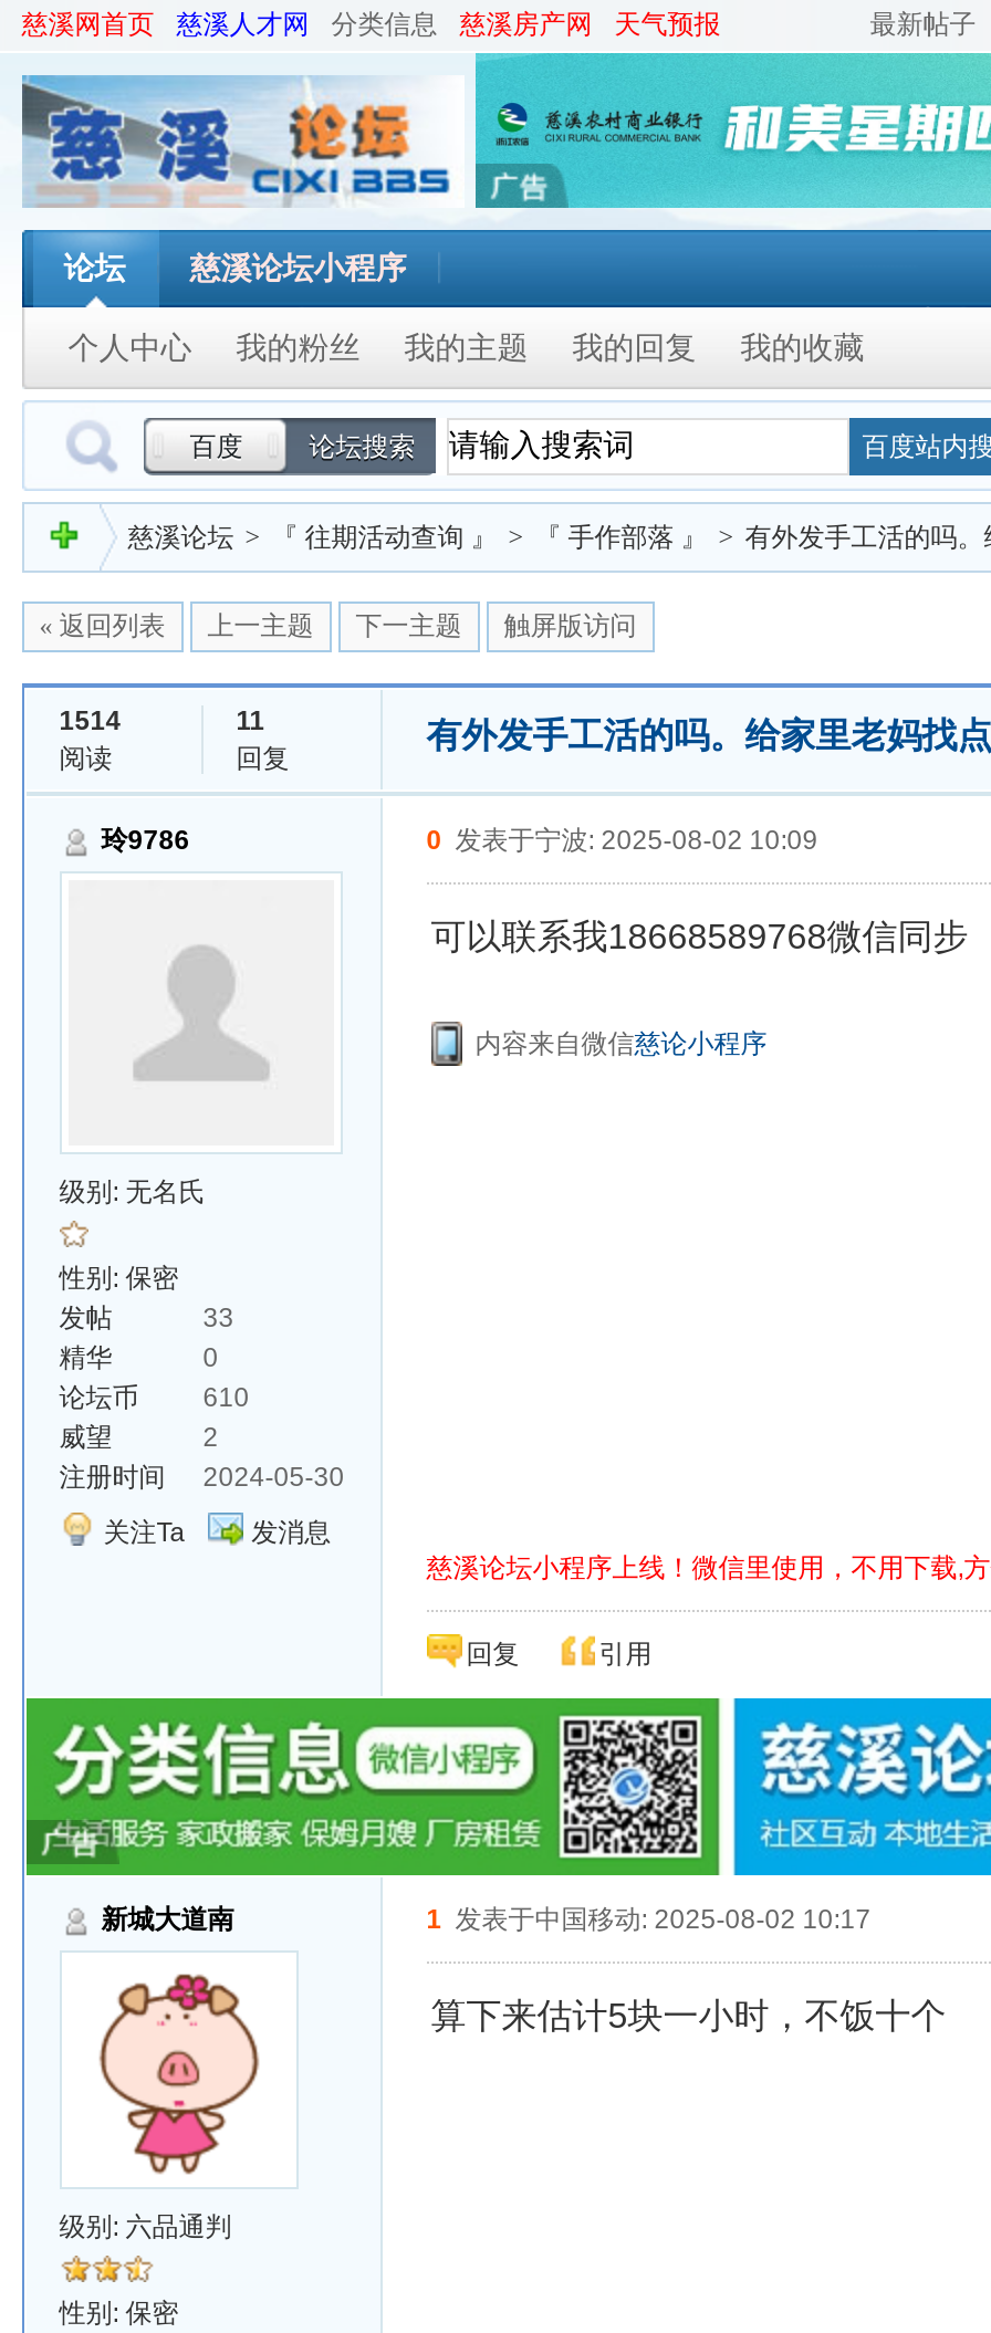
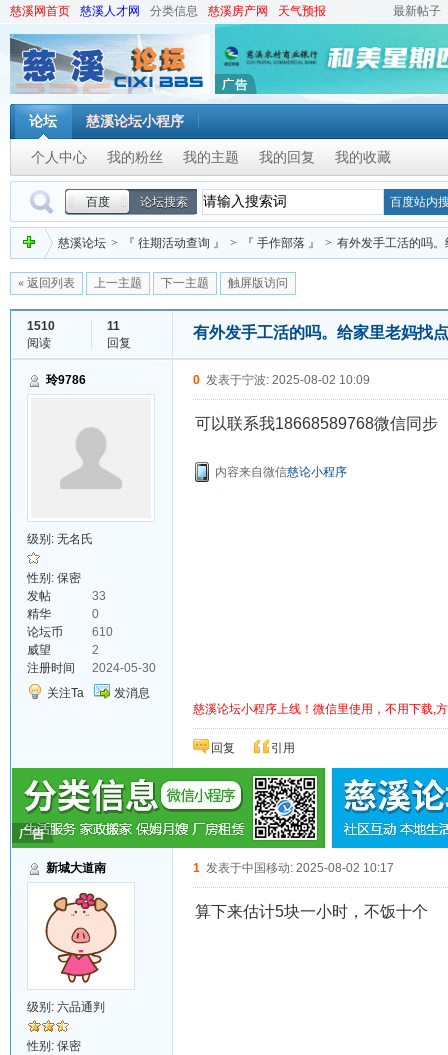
[59,705,121,736] 1514 -> [27,319,55,333] 1510

